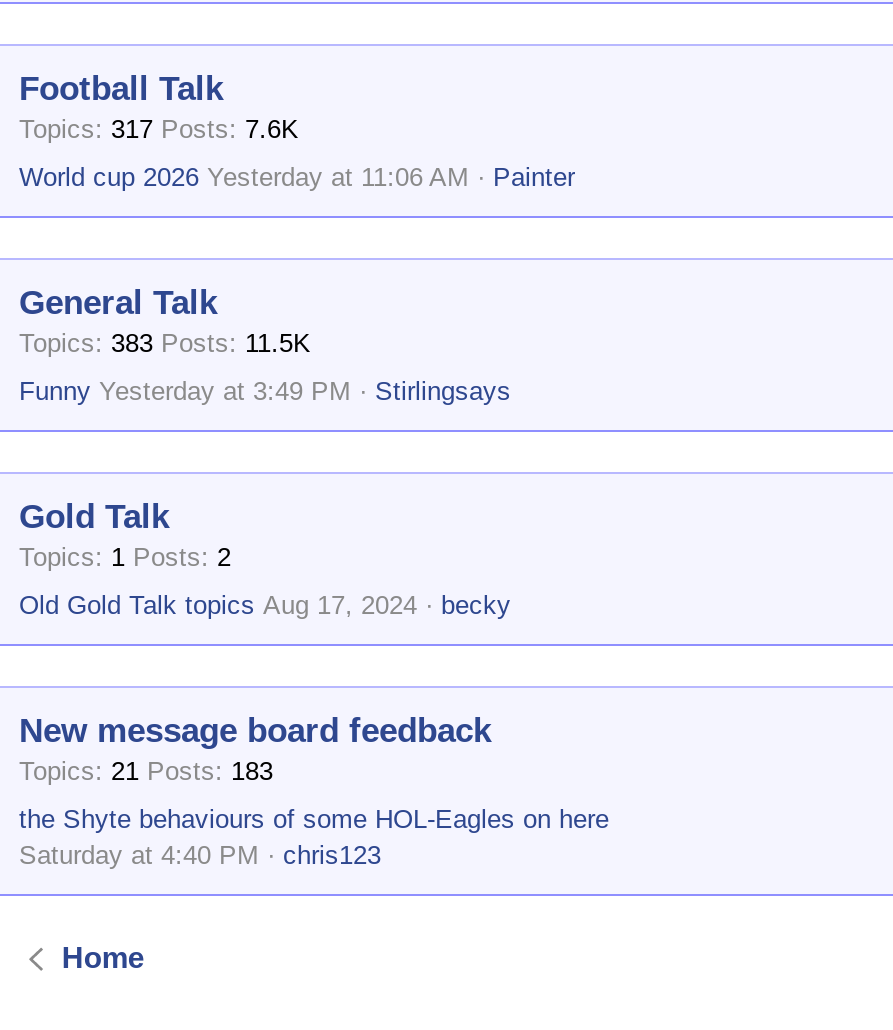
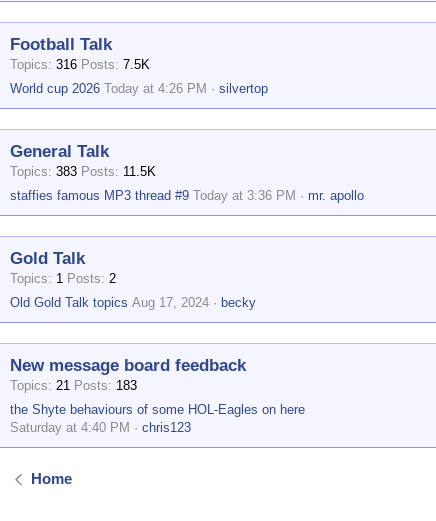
[19,114,299,144] Topics 317 Posts 7.6K -> [10,57,150,72] Topics 316 Posts 7.5K
[19,162,575,192] World cup 2026 Yesterday at 11:06 AM | Painter -> [10,81,268,96] World cup 2026 Today at 4:26 PM | silvertop
[19,376,511,406] Funny Yesterday at 3:49 PM | Stirlingsays -> [10,188,364,203] staffies famous MP3 thread #9 Today at 3:36 PM | mr. apollo

